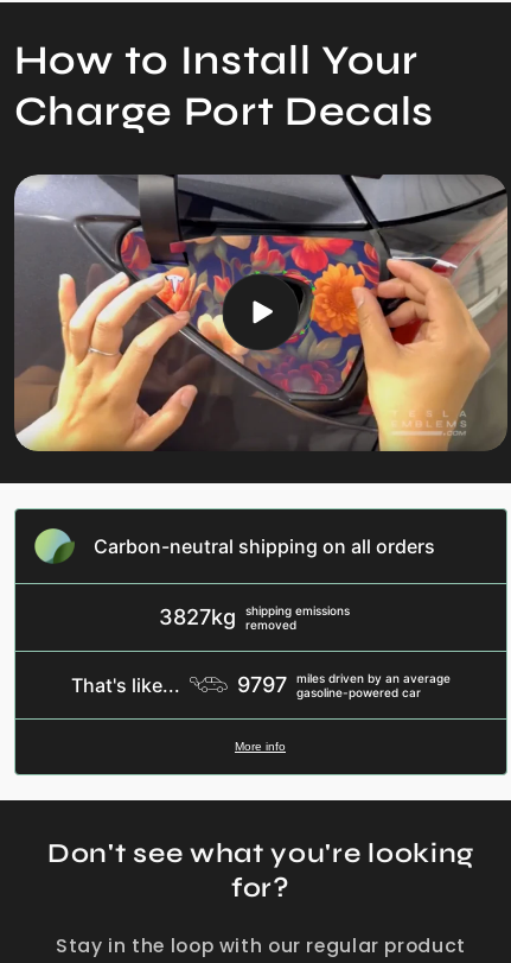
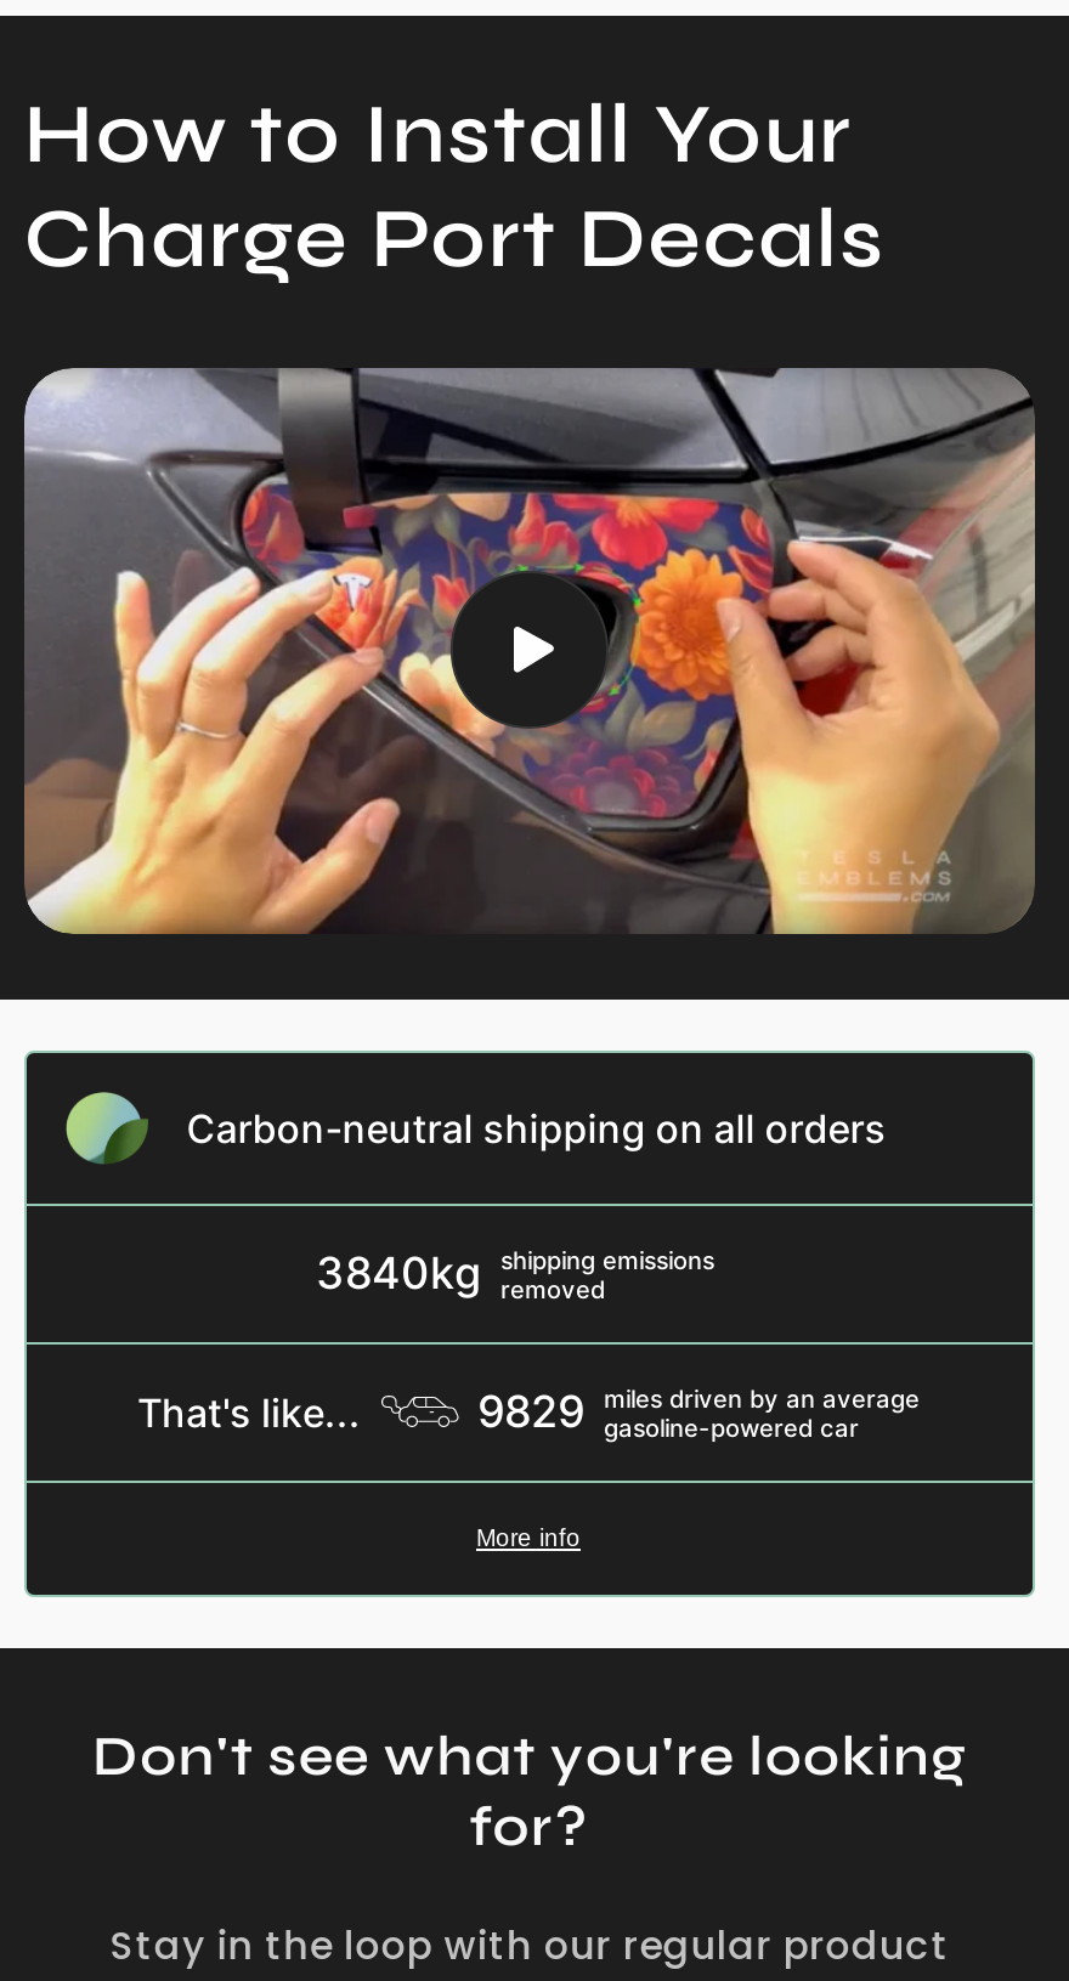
[158,603,349,631] 3827kg shipping emissions removed -> [316,1244,714,1303] 3840kg shipping emissions removed
[237,671,450,699] 9797 miles driven by an average gasoline-powered car -> [477,1383,920,1441] 9829 miles driven by an average gasoline-powered car

